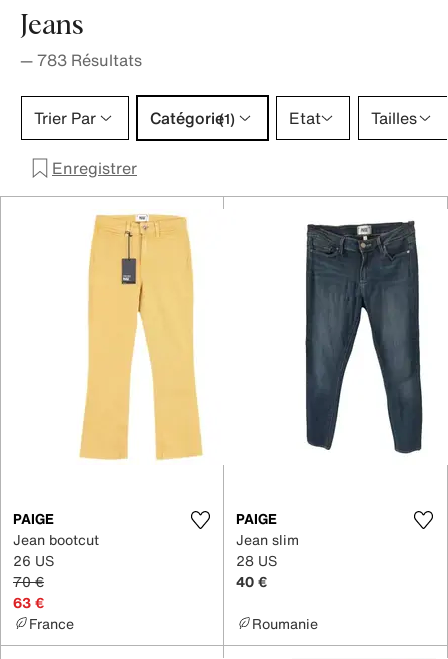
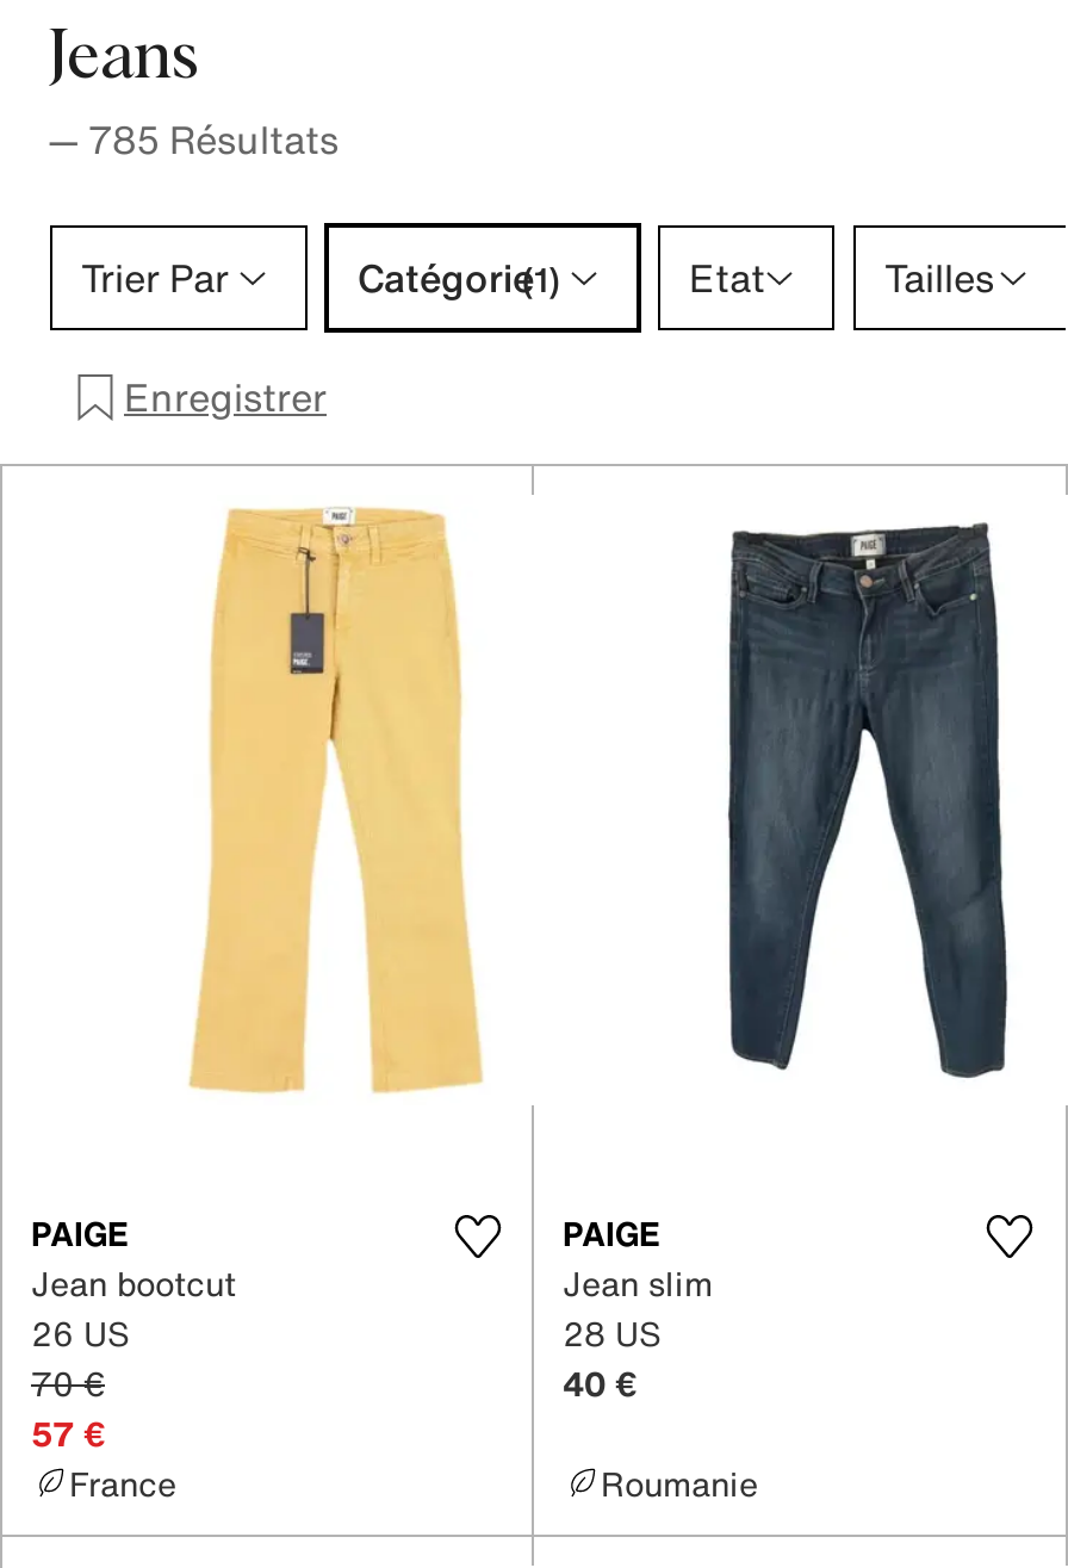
[20,48,142,72] — 783 Résultats -> [48,111,339,168] — 785 Résultats
[13,591,44,612] 63 € -> [31,1407,105,1457] 57 €

